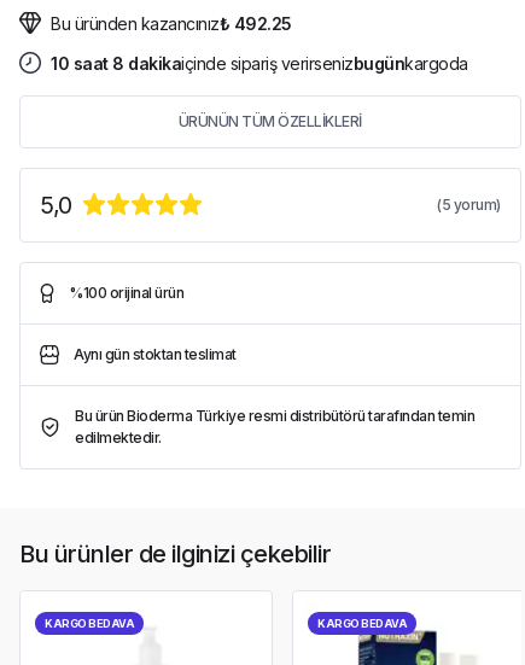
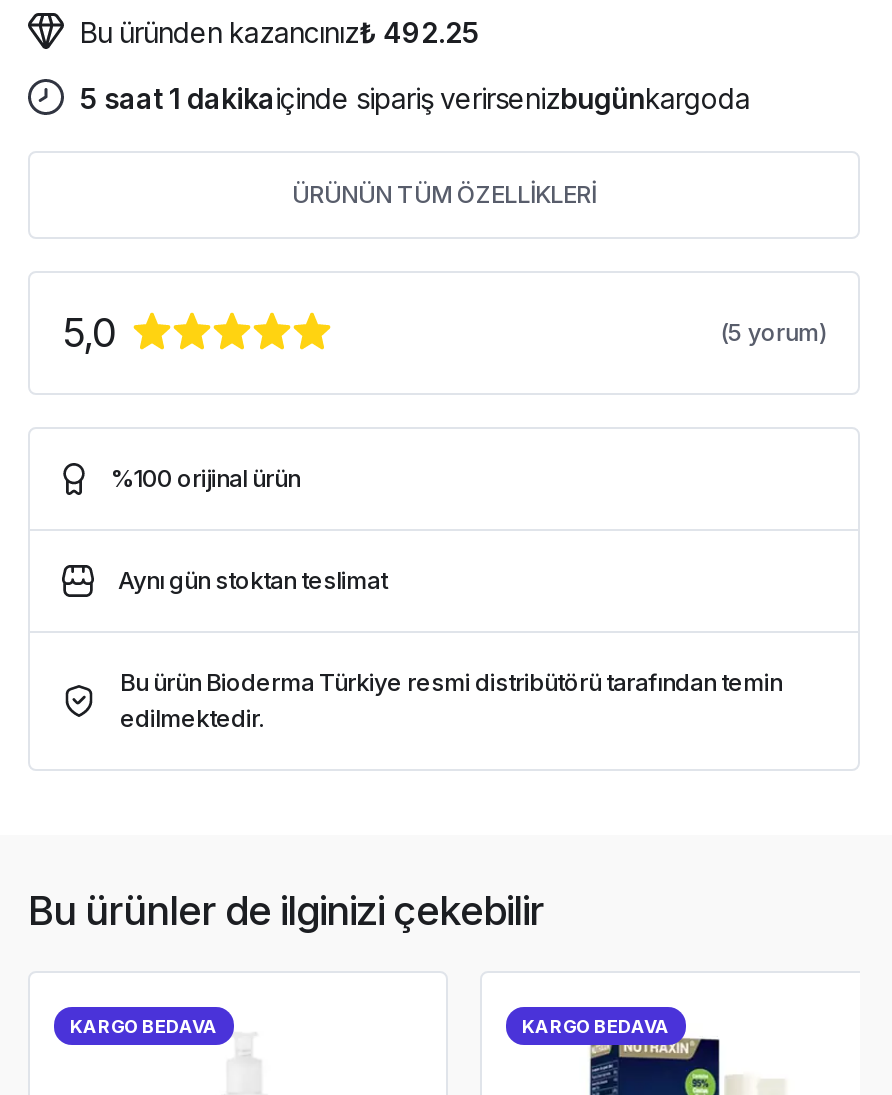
[51,53,468,73] 10 saat 8 dakikaiçinde sipariş verirsenizbugünkargoda -> [80,81,750,115] 5 saat 1 dakikaiçinde sipariş verirsenizbugünkargoda

